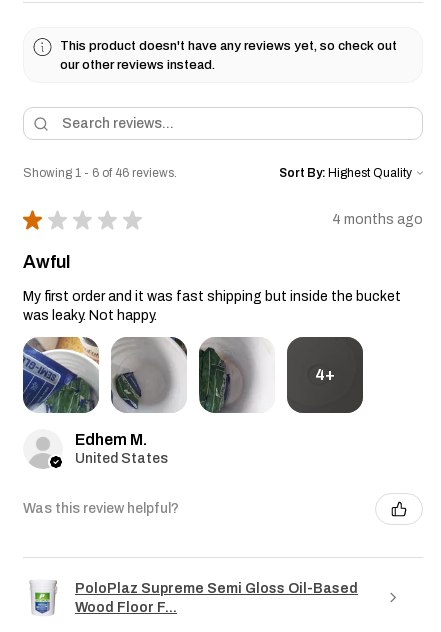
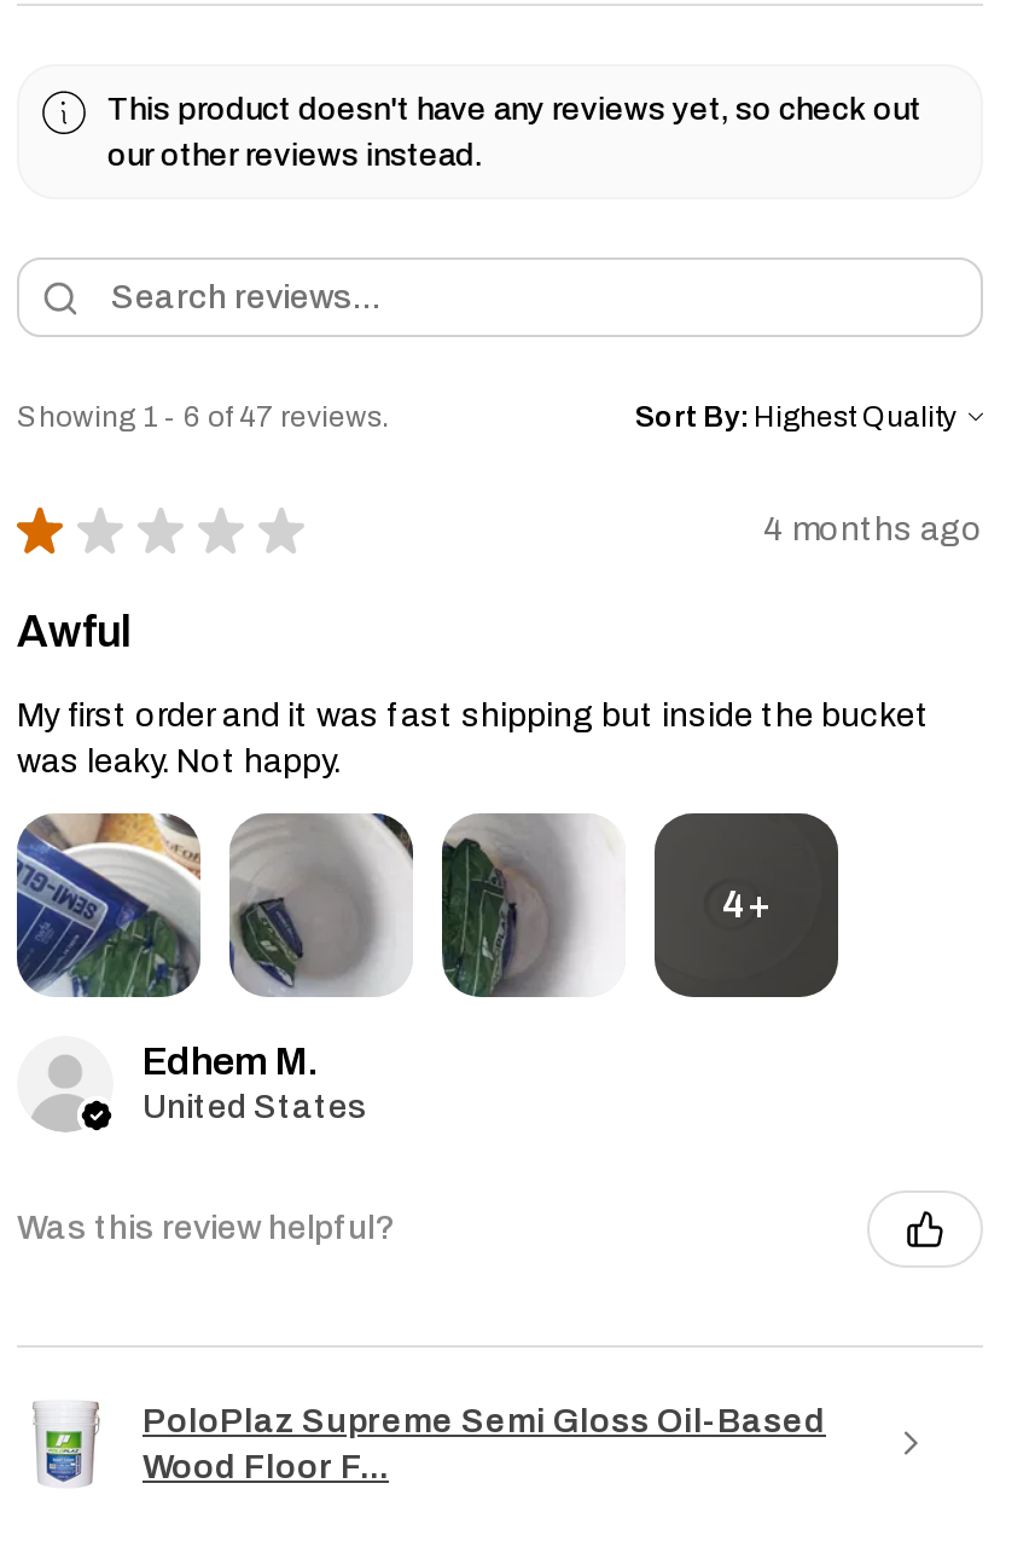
[23,166,177,180] Showing 1 - 6 of 46 reviews. -> [17,400,389,434] Showing 1 - 6 of 47 reviews.

